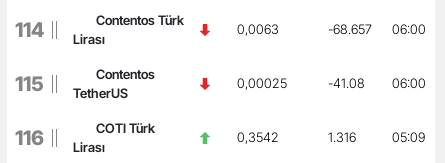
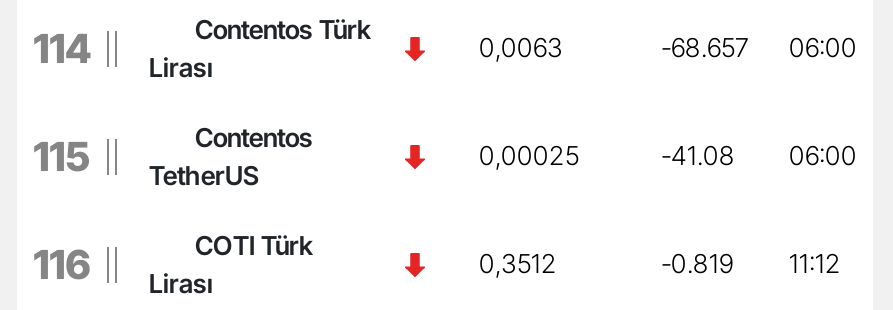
[237,129,279,145] 0,3542 -> [479,247,557,279] 0,3512
[328,129,356,145] 1.316 -> [661,247,733,279] -0.819
[392,129,425,145] 05:09 -> [789,247,841,279] 11:12

